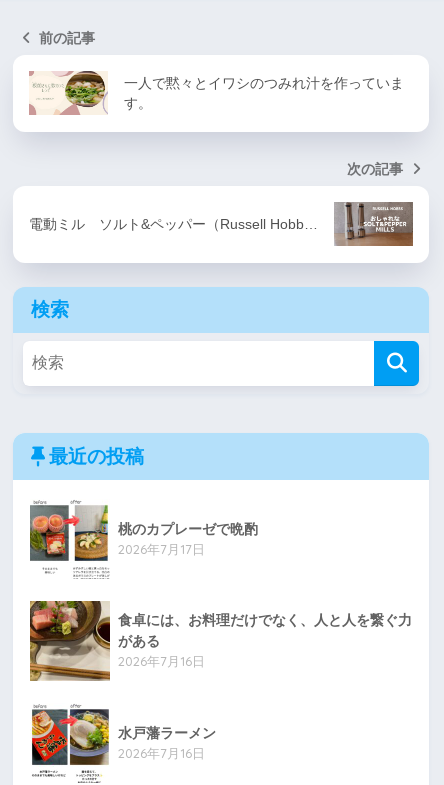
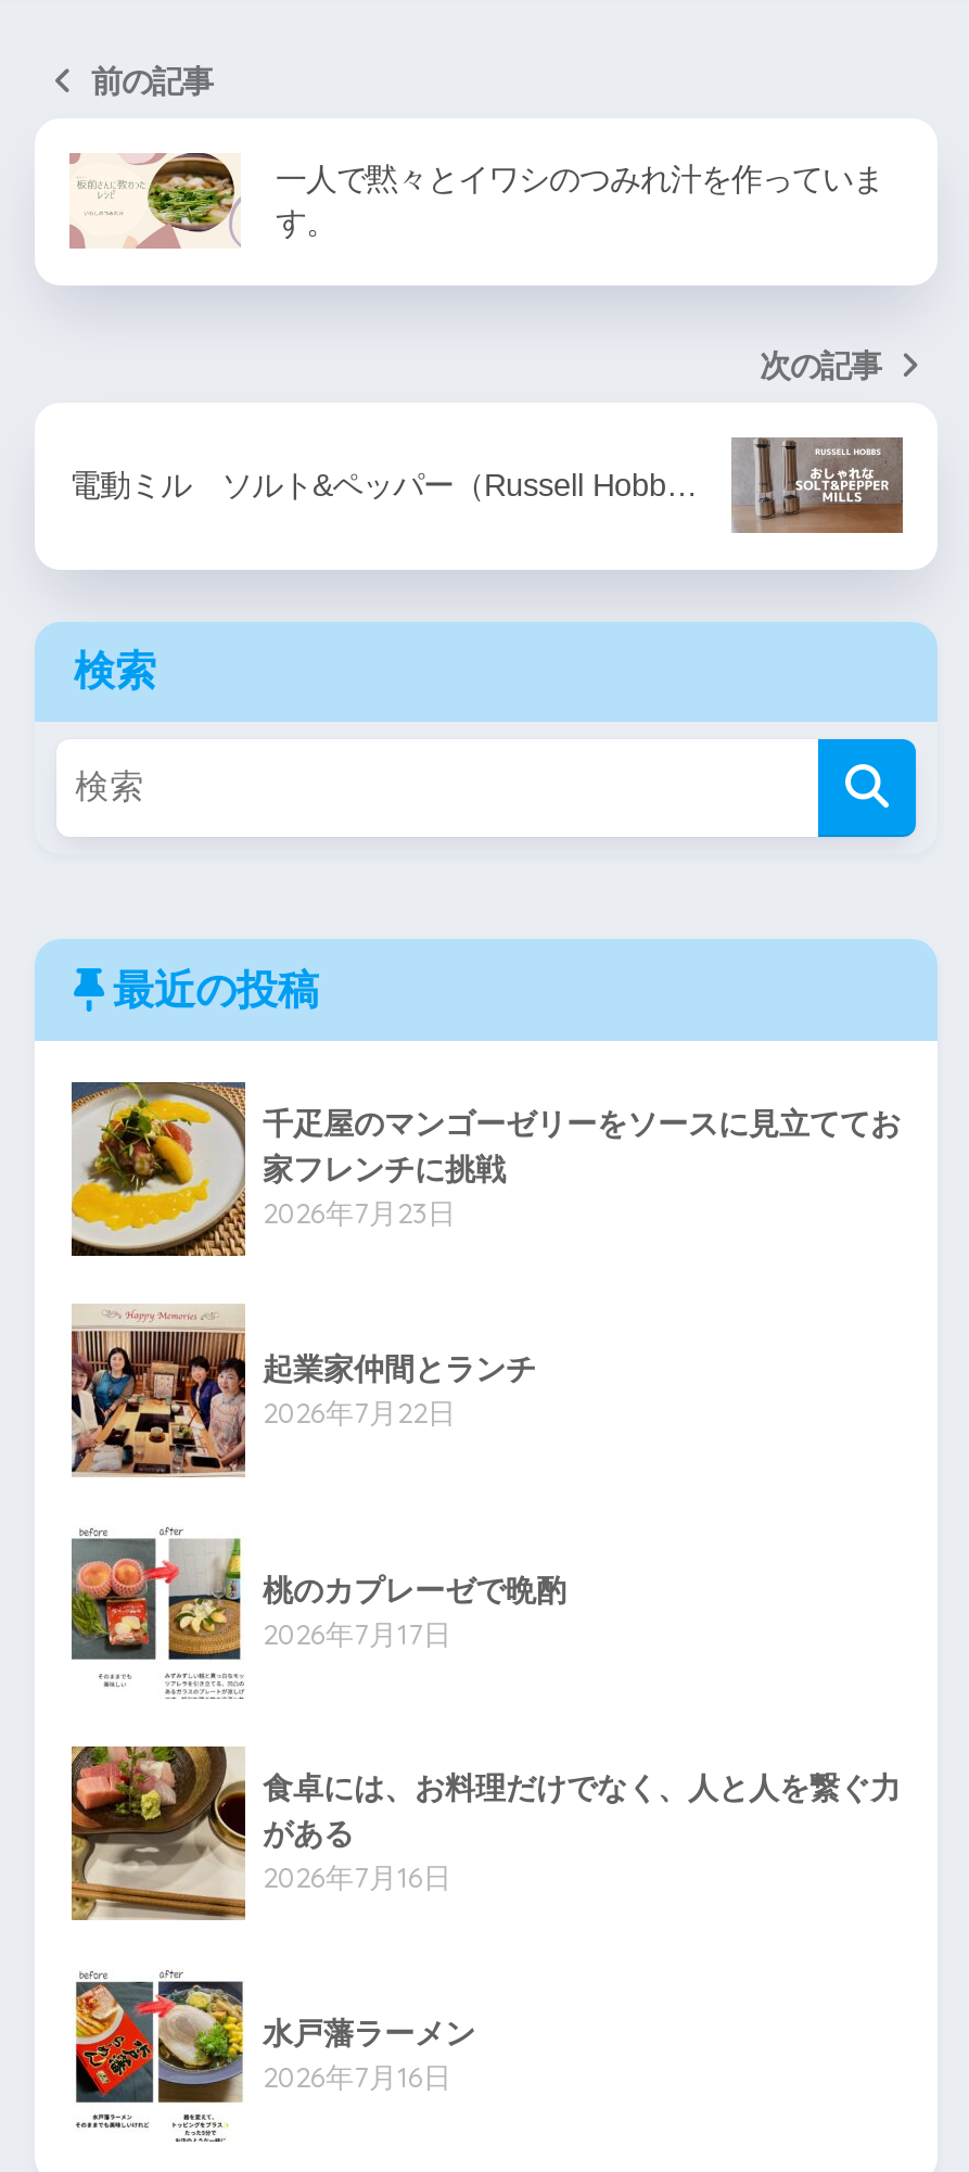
none -> [69,1080,901,1258] [image] | 千疋屋のマンゴーゼリーをソースに見立ててお | 家フレンチに挑戦 | 2026年7月23日
none -> [69,1306,536,1475] [image] | 起業家仲間とランチ | 2026年7月22日

